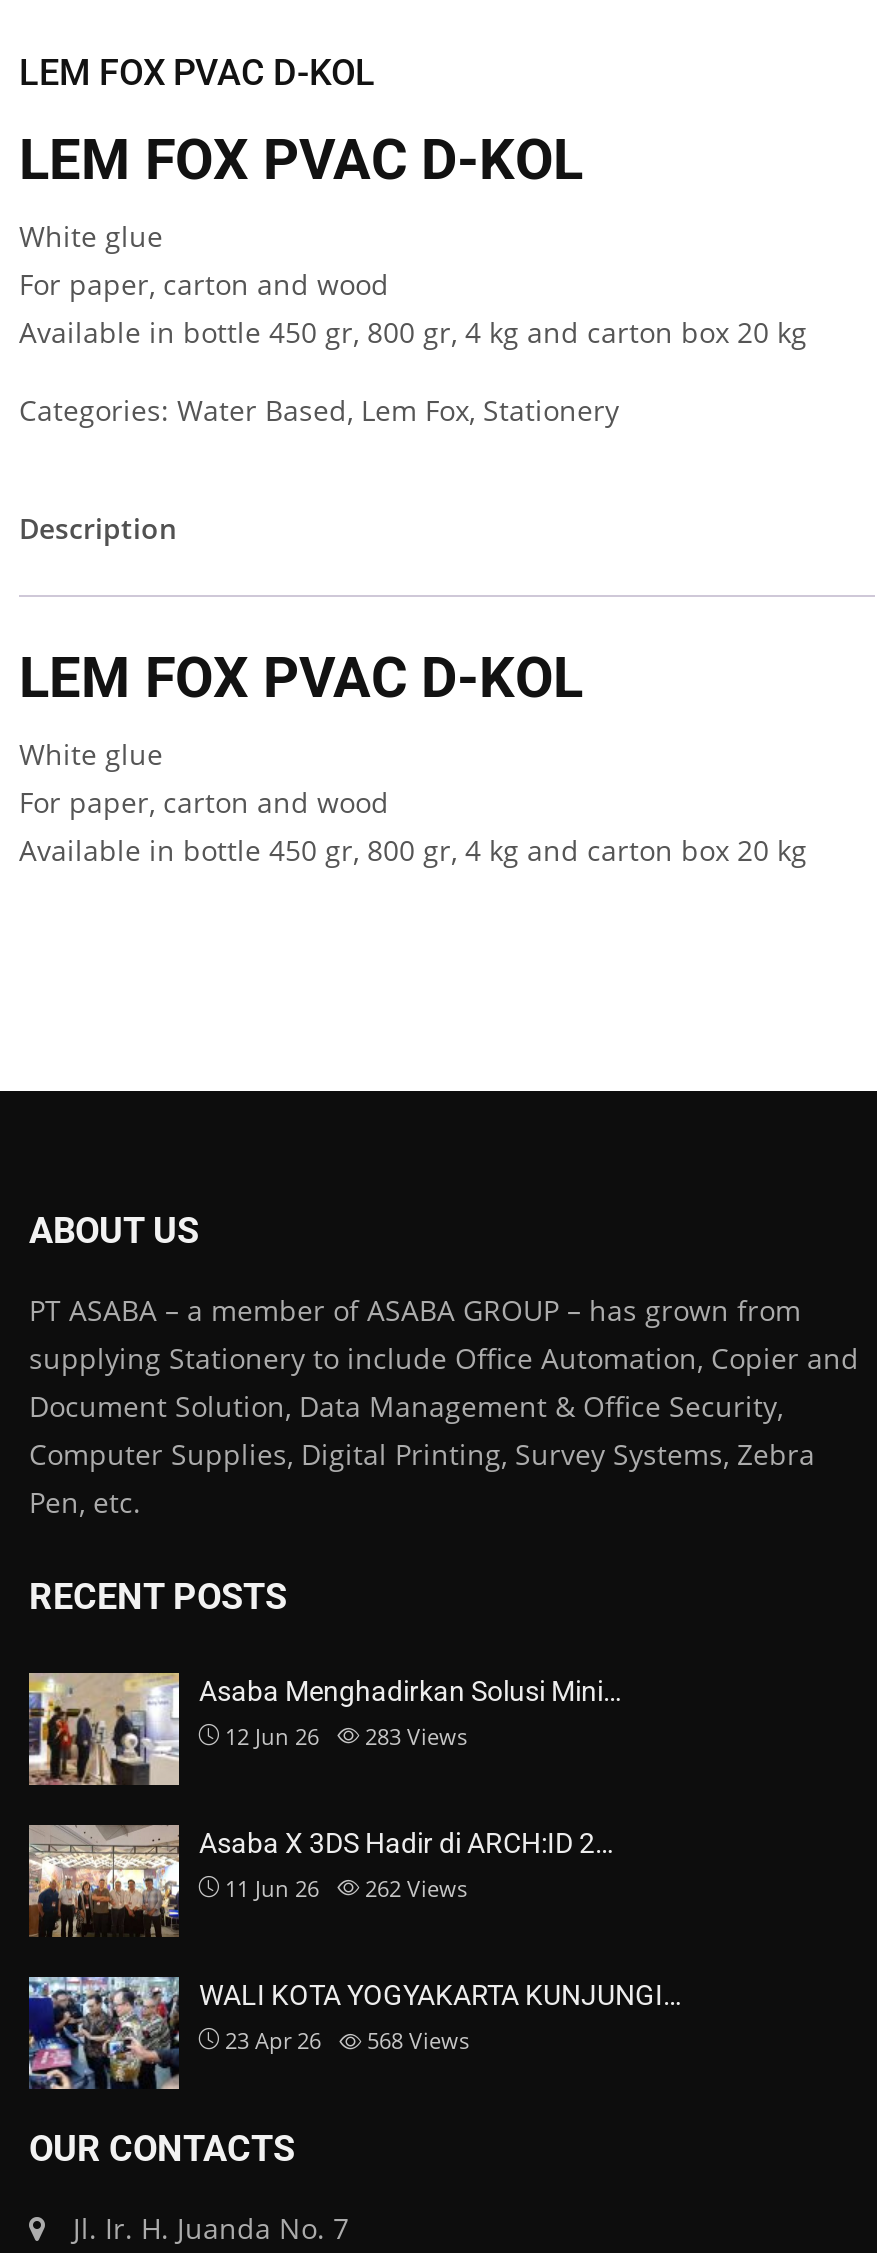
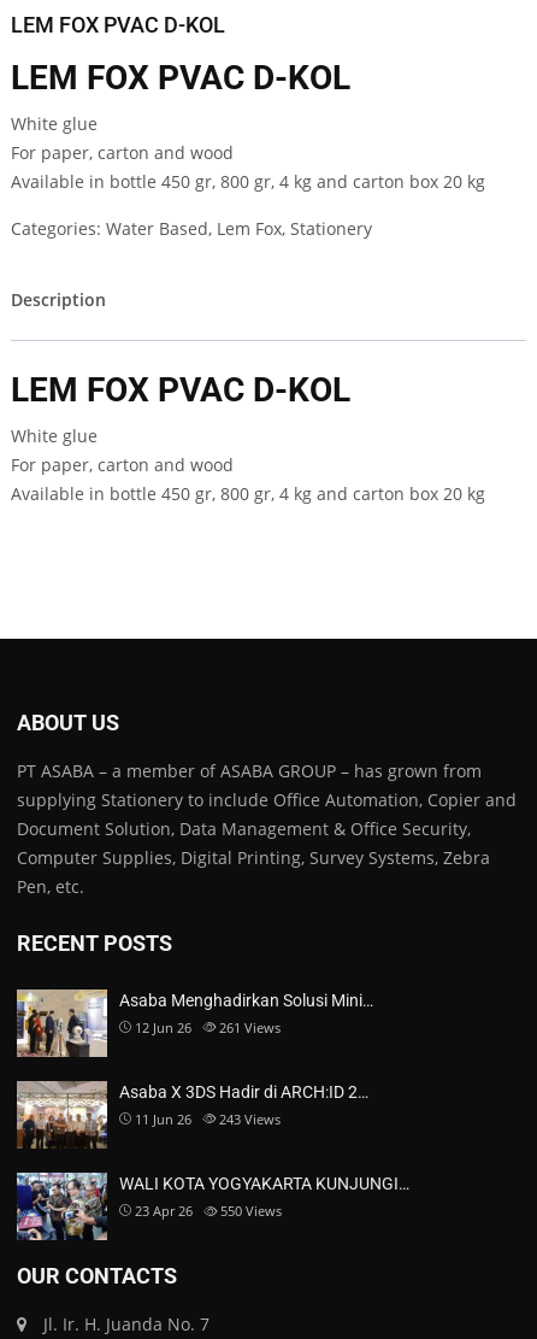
[225,1720,467,1750] 12 Jun 26 283 Views -> [135,1018,281,1036] 12 Jun 26 261 Views
[225,1873,467,1903] 11 Jun 26 262 Views -> [135,1110,281,1128] 11 Jun 26 243 Views
[225,2025,469,2055] 23 Apr 26 568 Views -> [135,1202,282,1220] 23 Apr 26 550 Views

